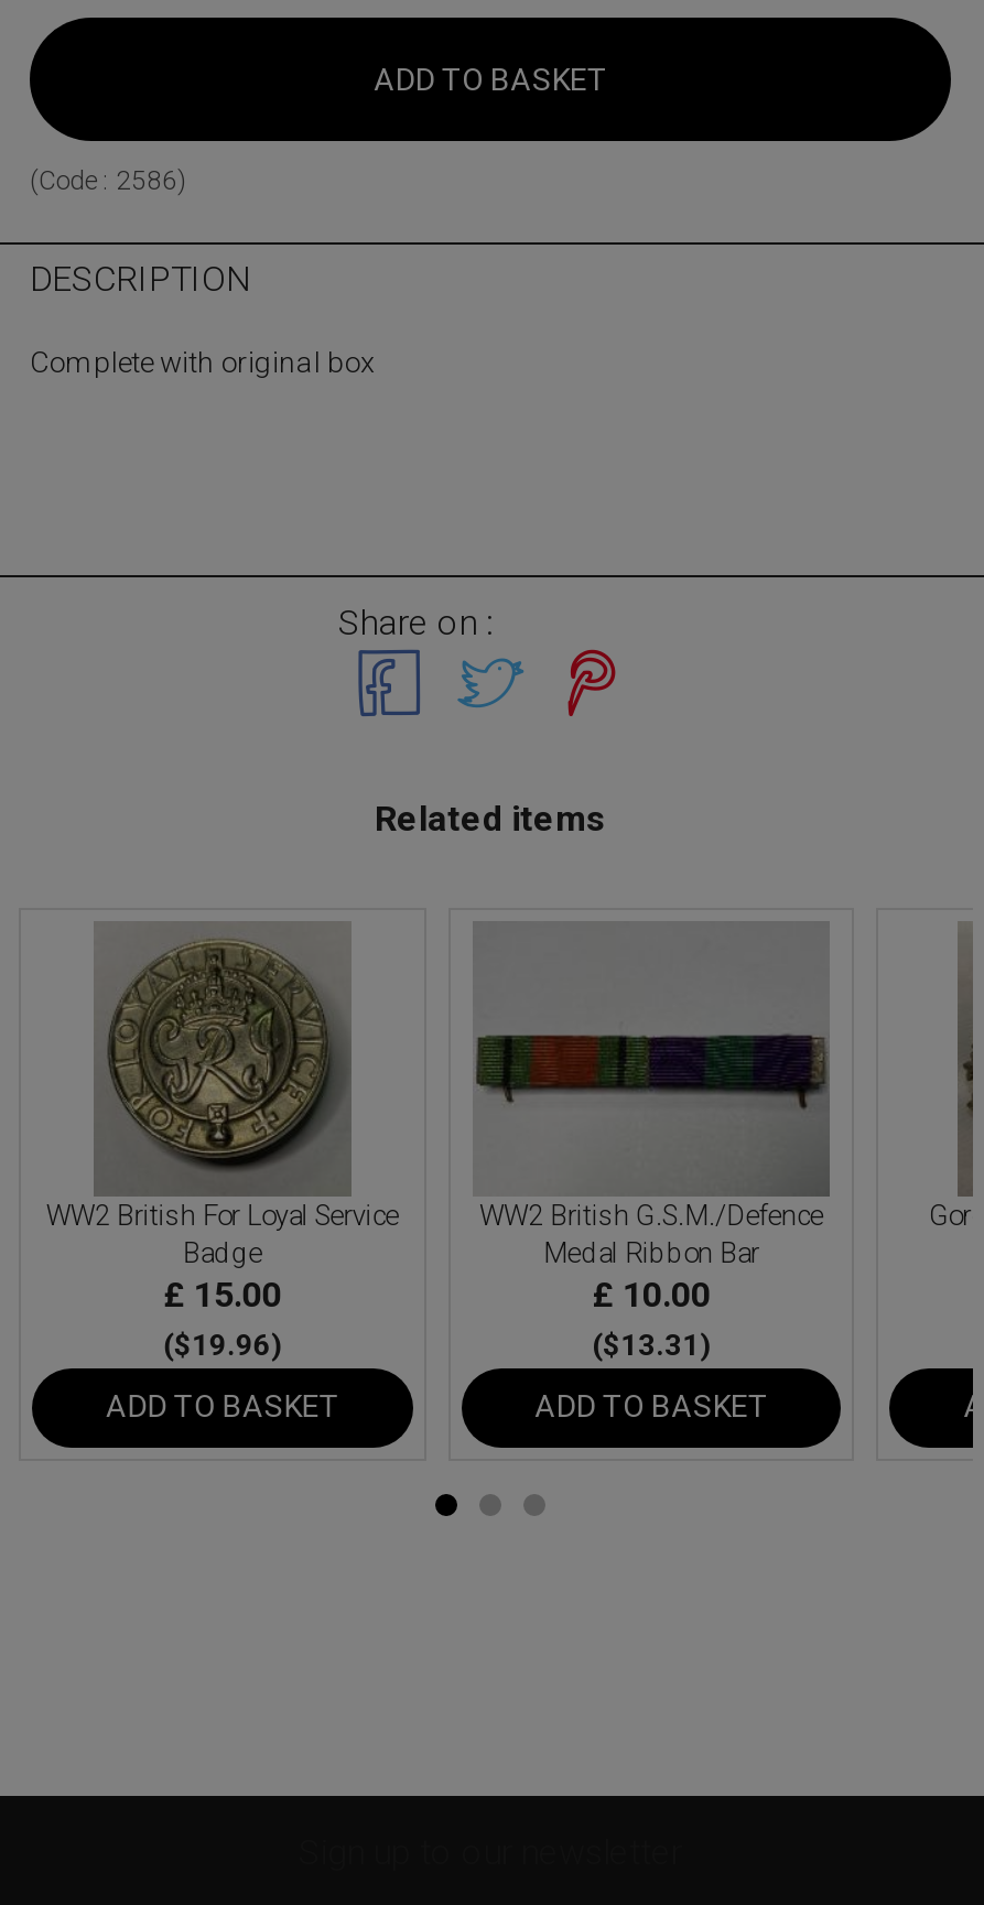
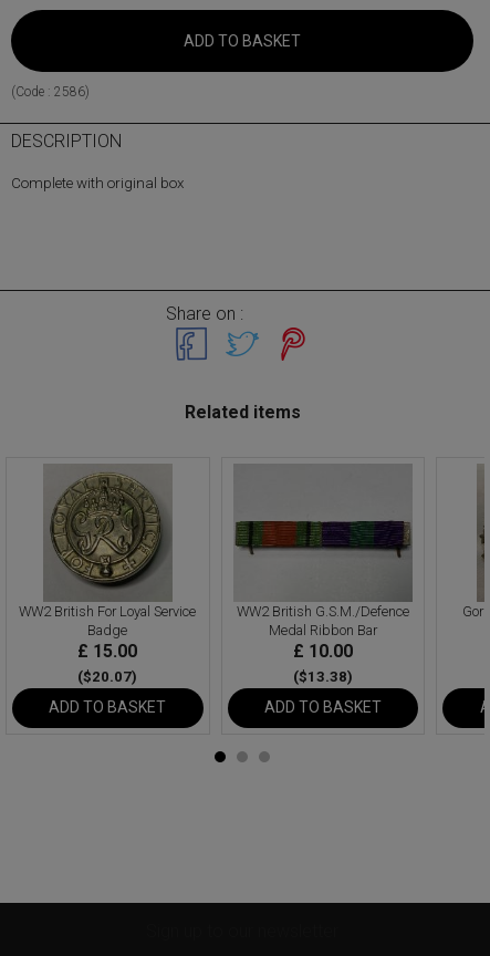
[163,1328,282,1361] ($19.96) -> [78,668,137,684] ($20.07)
[592,1328,711,1361] ($13.31) -> [293,668,353,684] ($13.38)

